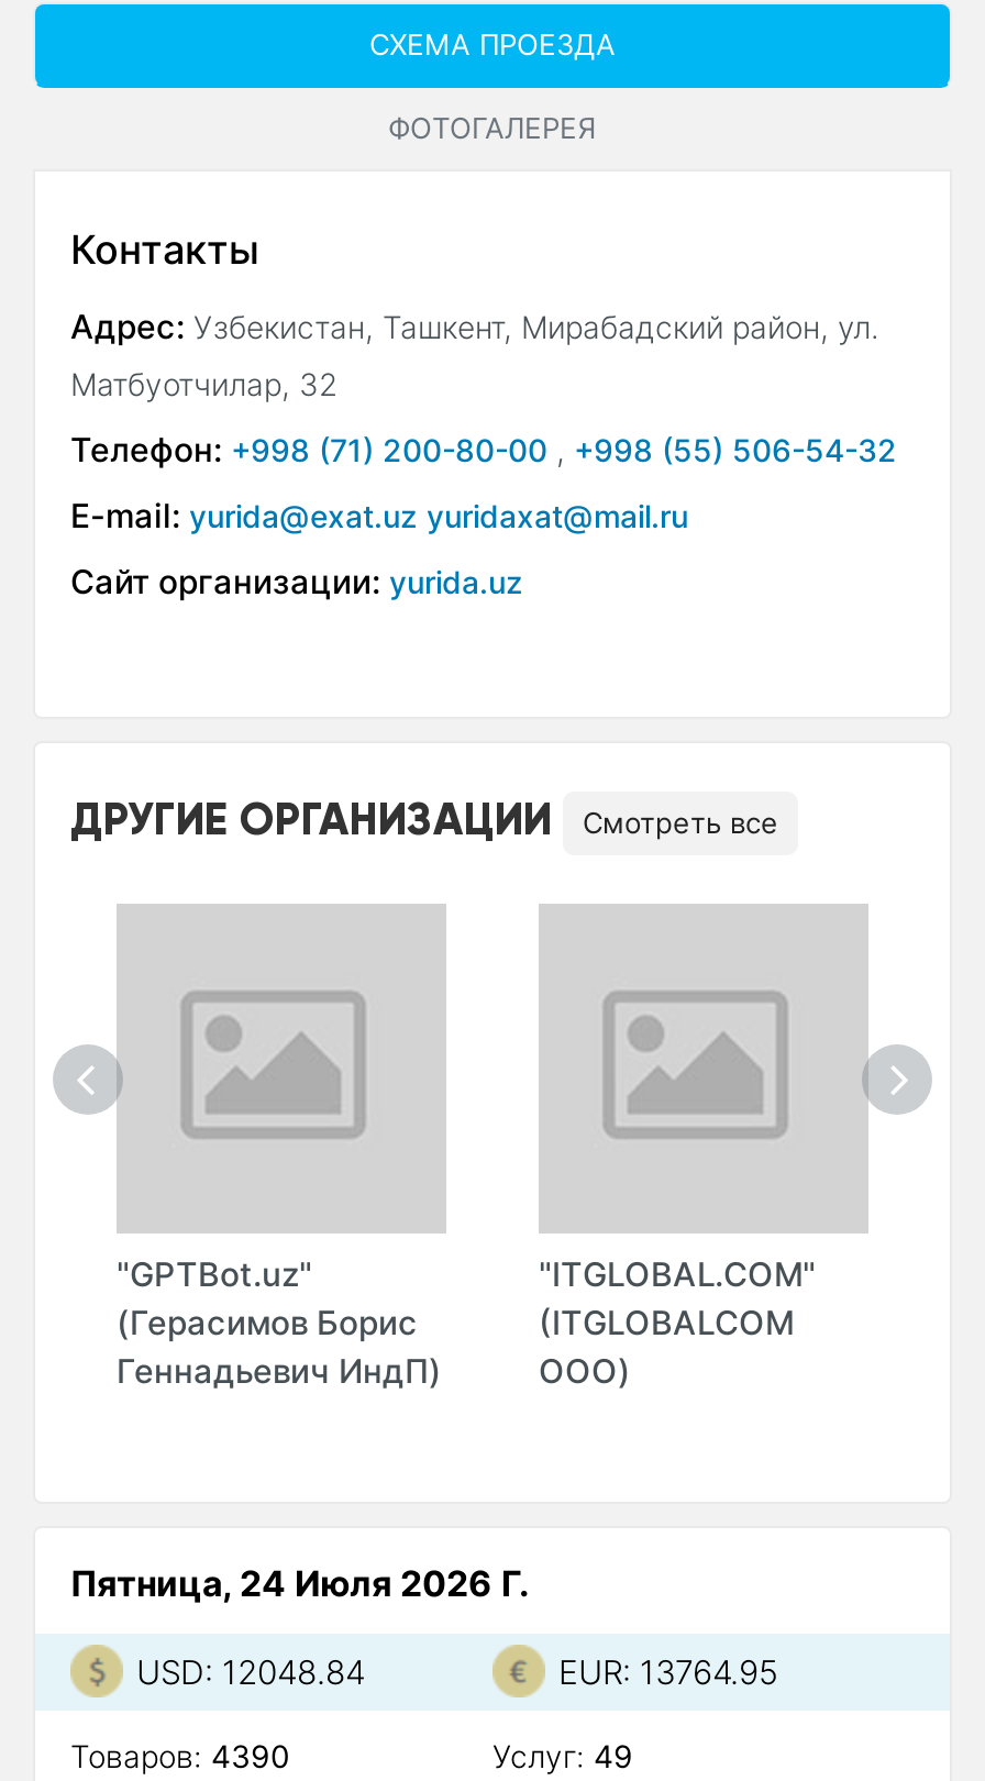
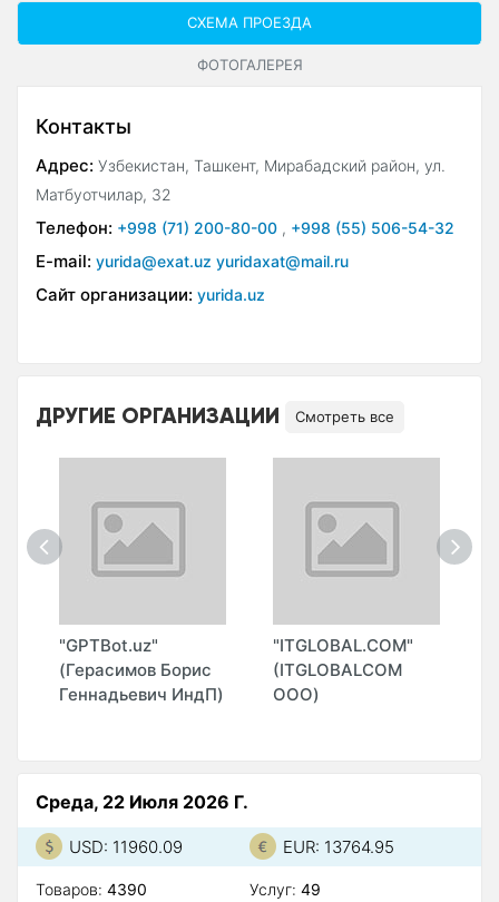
[70,1561,530,1605] Пятница, 24 Июля 2026 Г. -> [36,790,248,813] Среда, 22 Июля 2026 Г.
[136,1651,365,1693] USD: 12048.84 -> [69,836,183,857] USD: 11960.09

